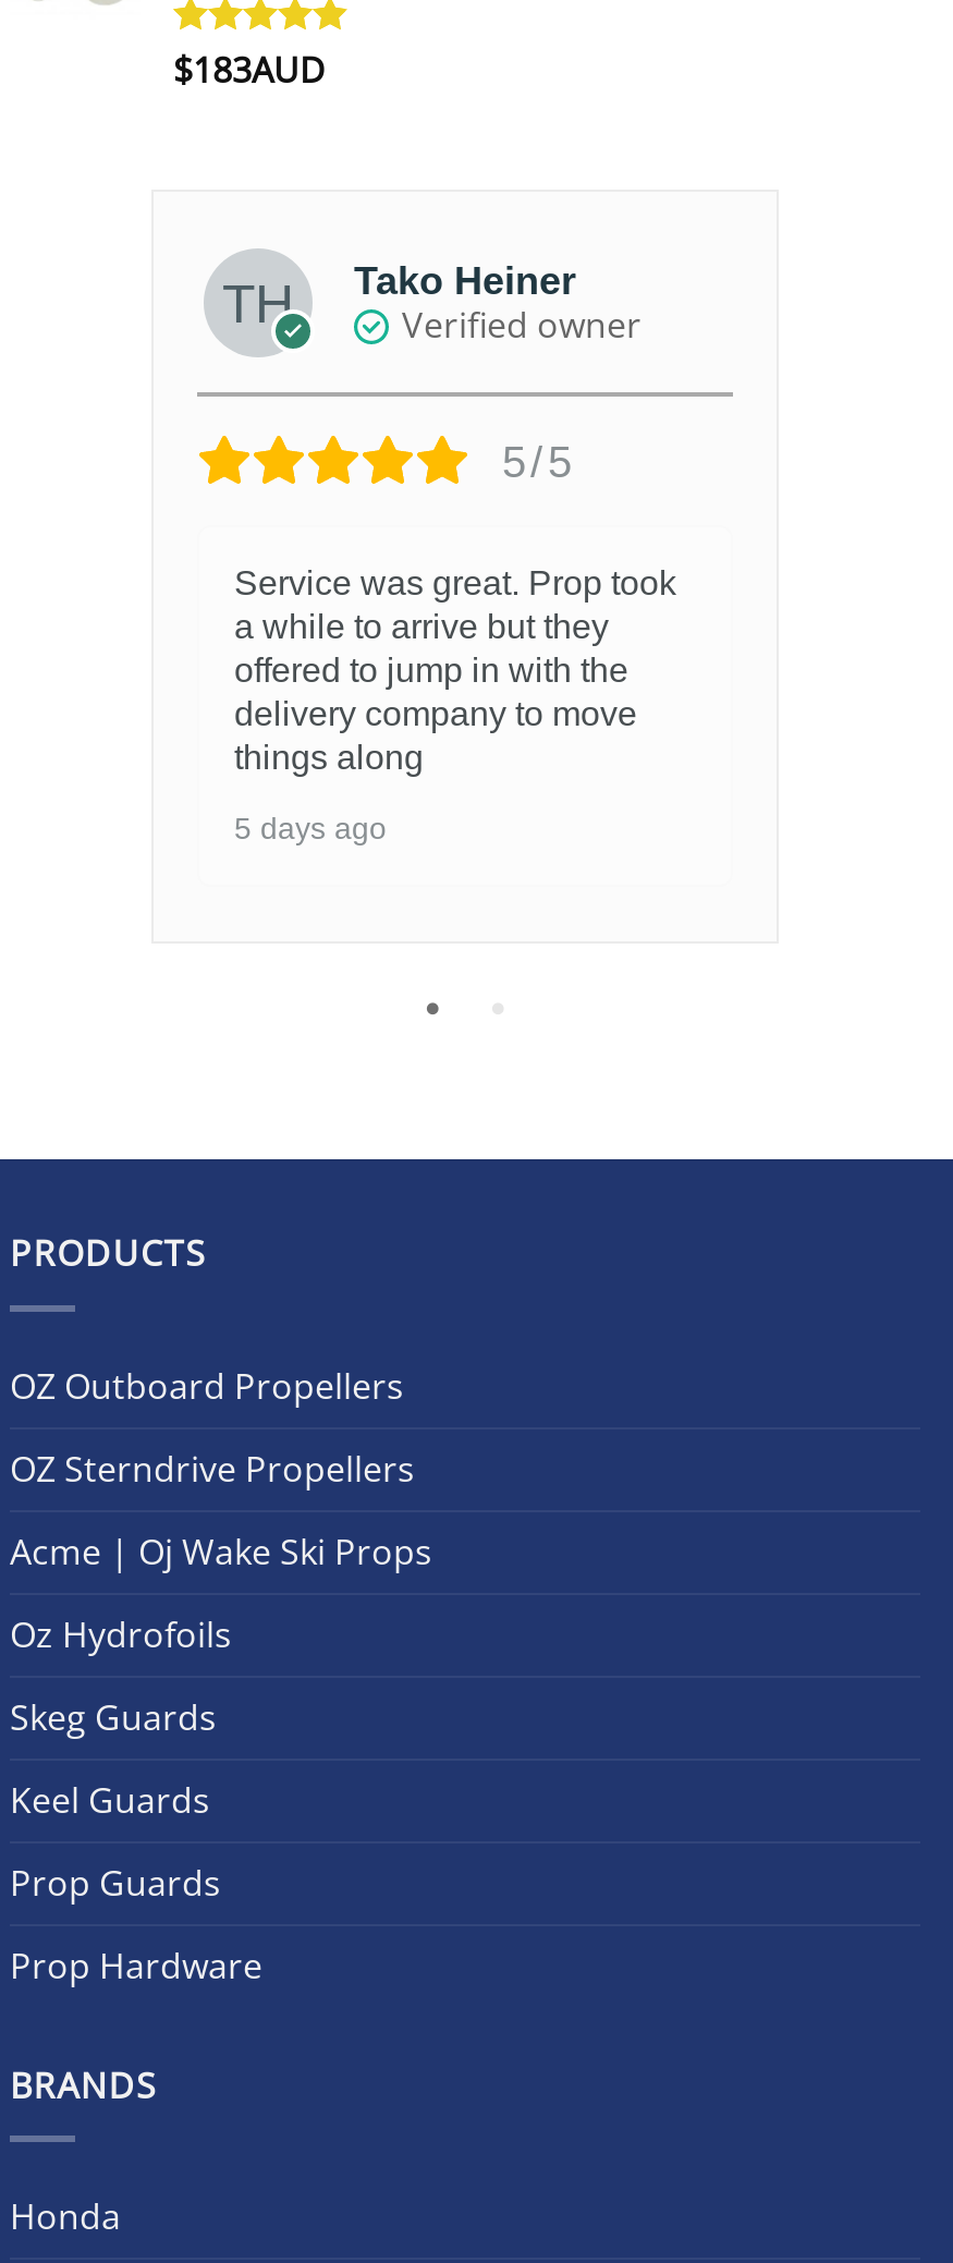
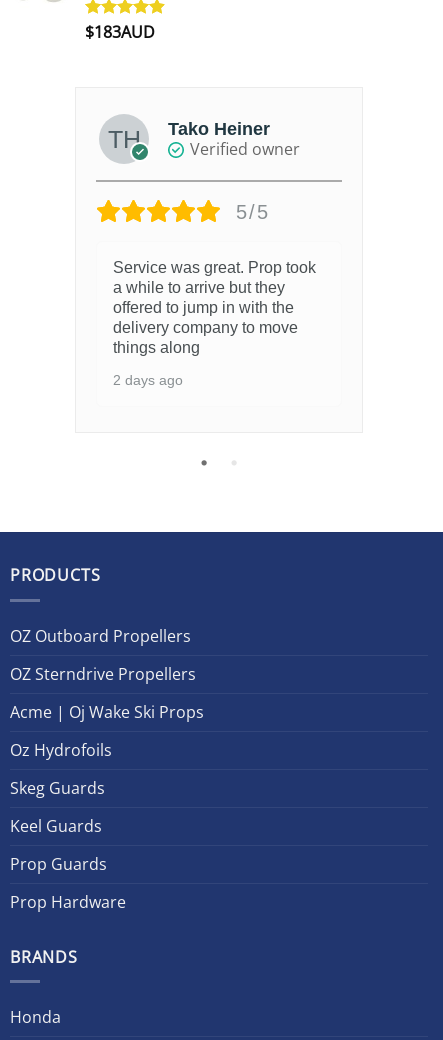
[234,811,387,846] 5 days ago -> [113,372,183,388] 2 days ago

